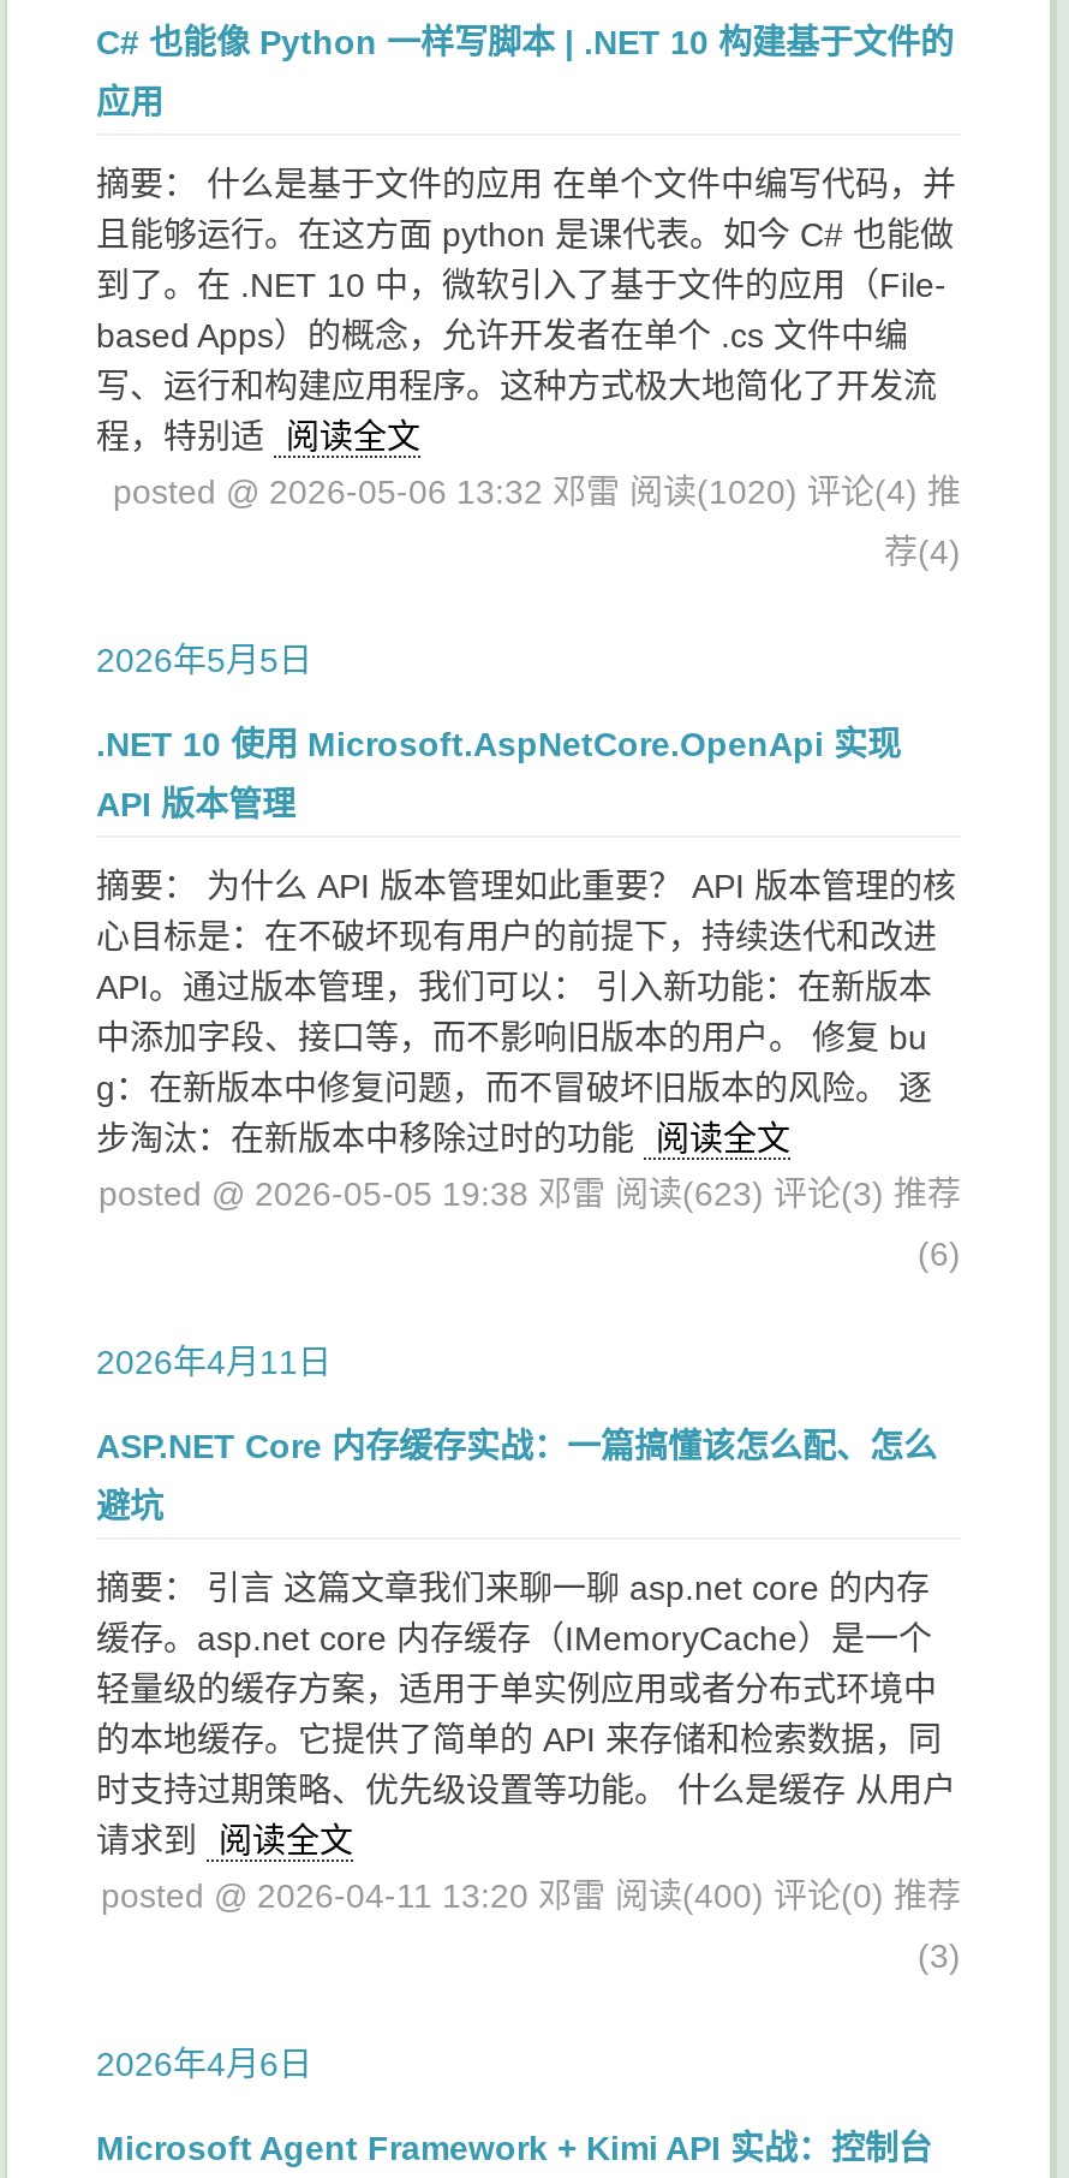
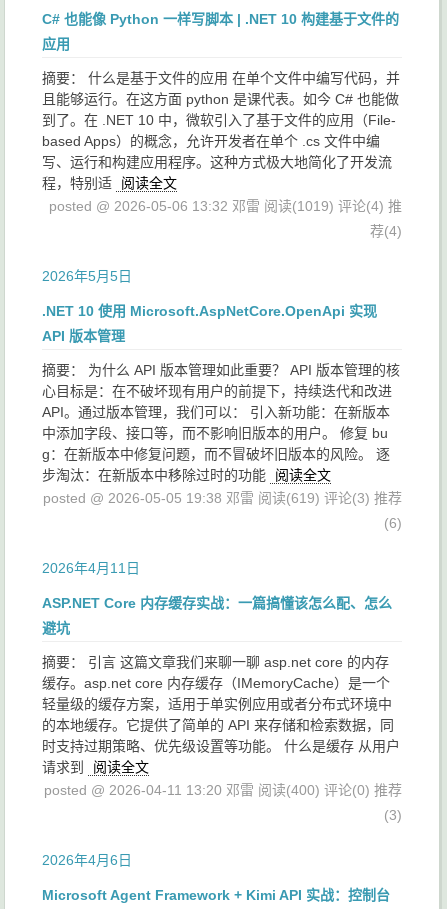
[113,472,961,511] posted @ 2026-05-06 13:32 邓雷阅读(1020) 评论(4) 推 -> [49,198,402,214] posted @ 2026-05-06 13:32 邓雷阅读(1019) 评论(4) 推
[98,1174,961,1213] posted @ 2026-05-05 19:38 邓雷阅读(623) 评论(3) 推荐 -> [43,490,402,506] posted @ 2026-05-05 19:38 邓雷阅读(619) 评论(3) 推荐

